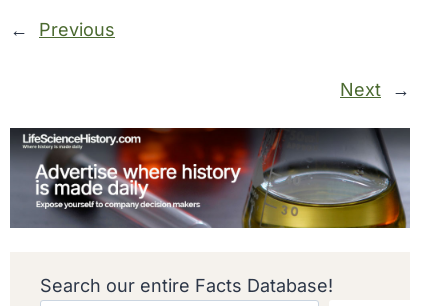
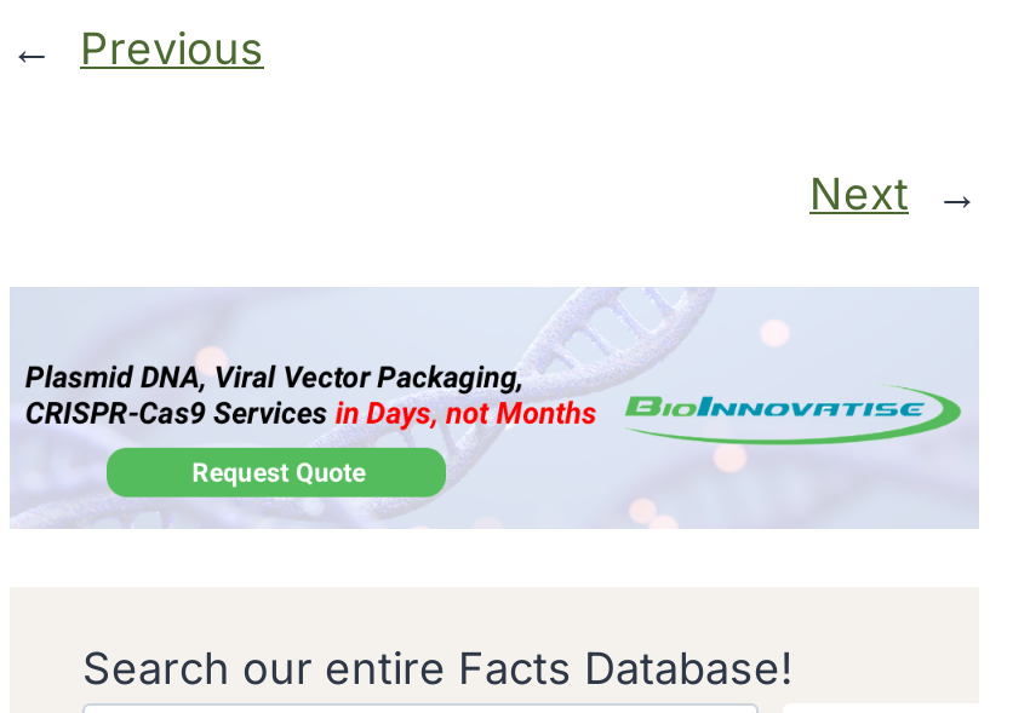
[9,127,411,229] [image] -> [10,287,979,529] [image]

